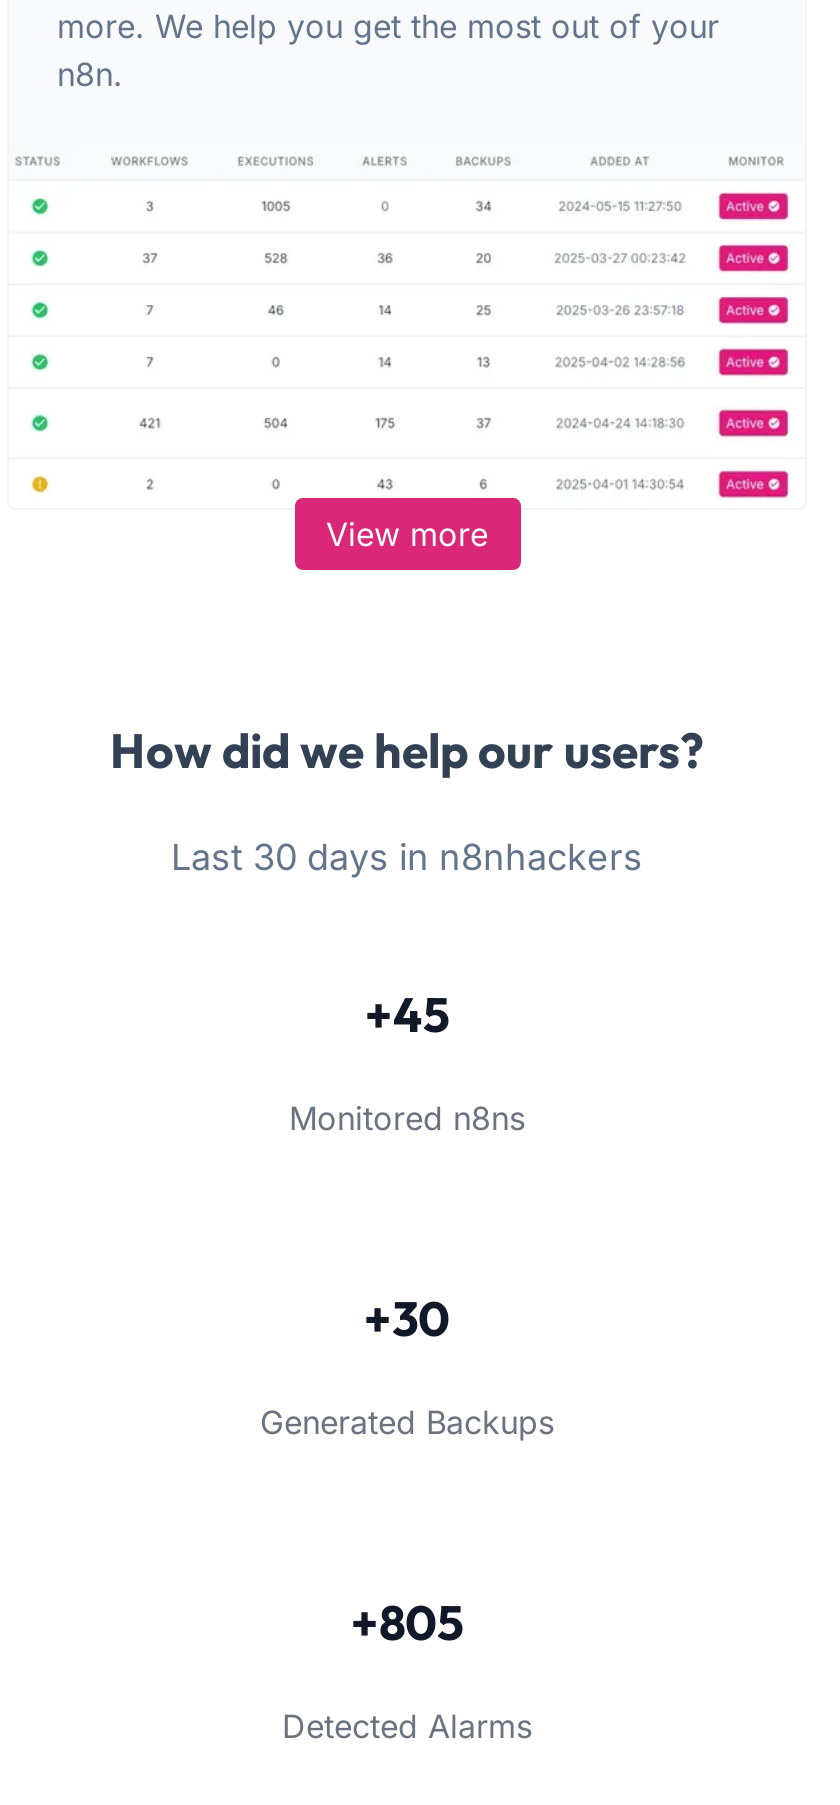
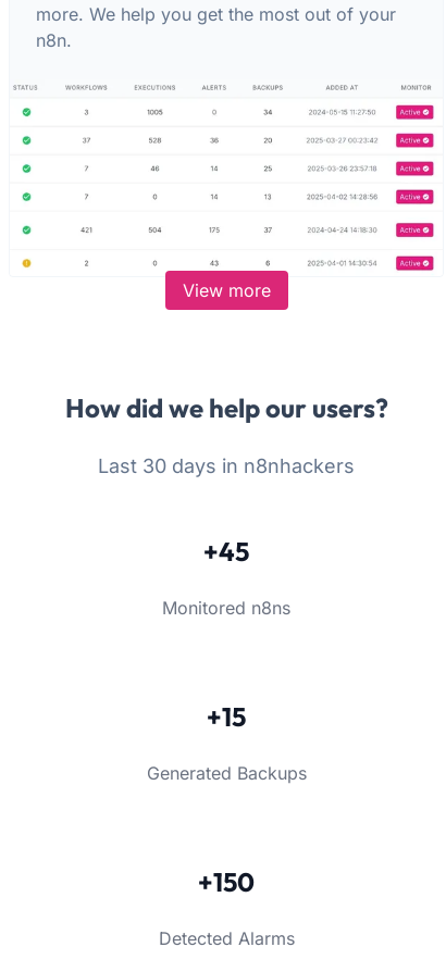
[364,1288,450,1348] +30 -> [207,700,246,733] +15
[351,1592,463,1652] +805 -> [198,866,255,898] +150

